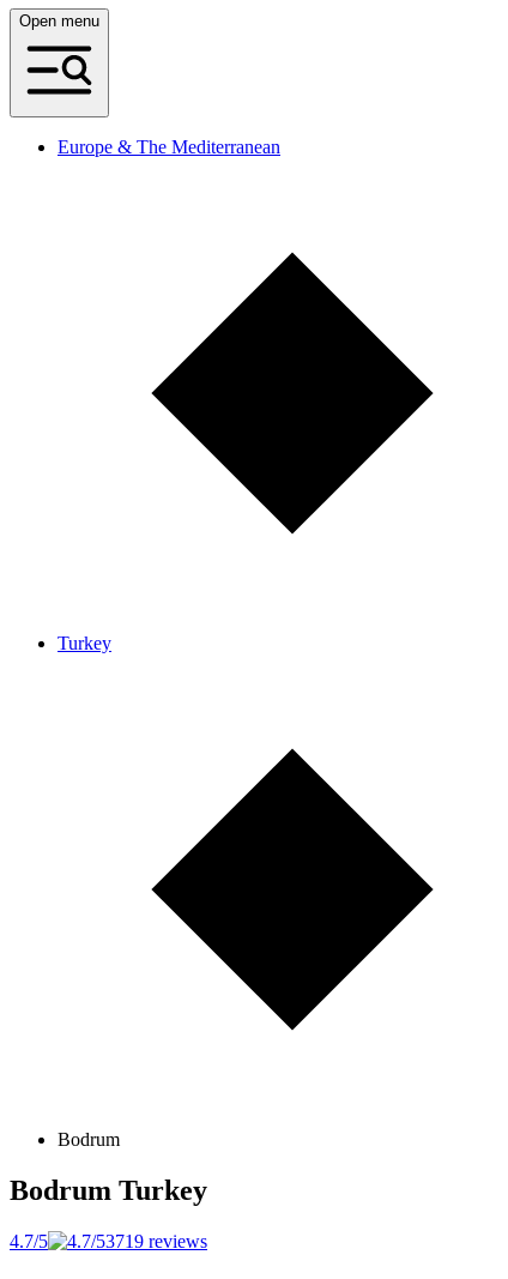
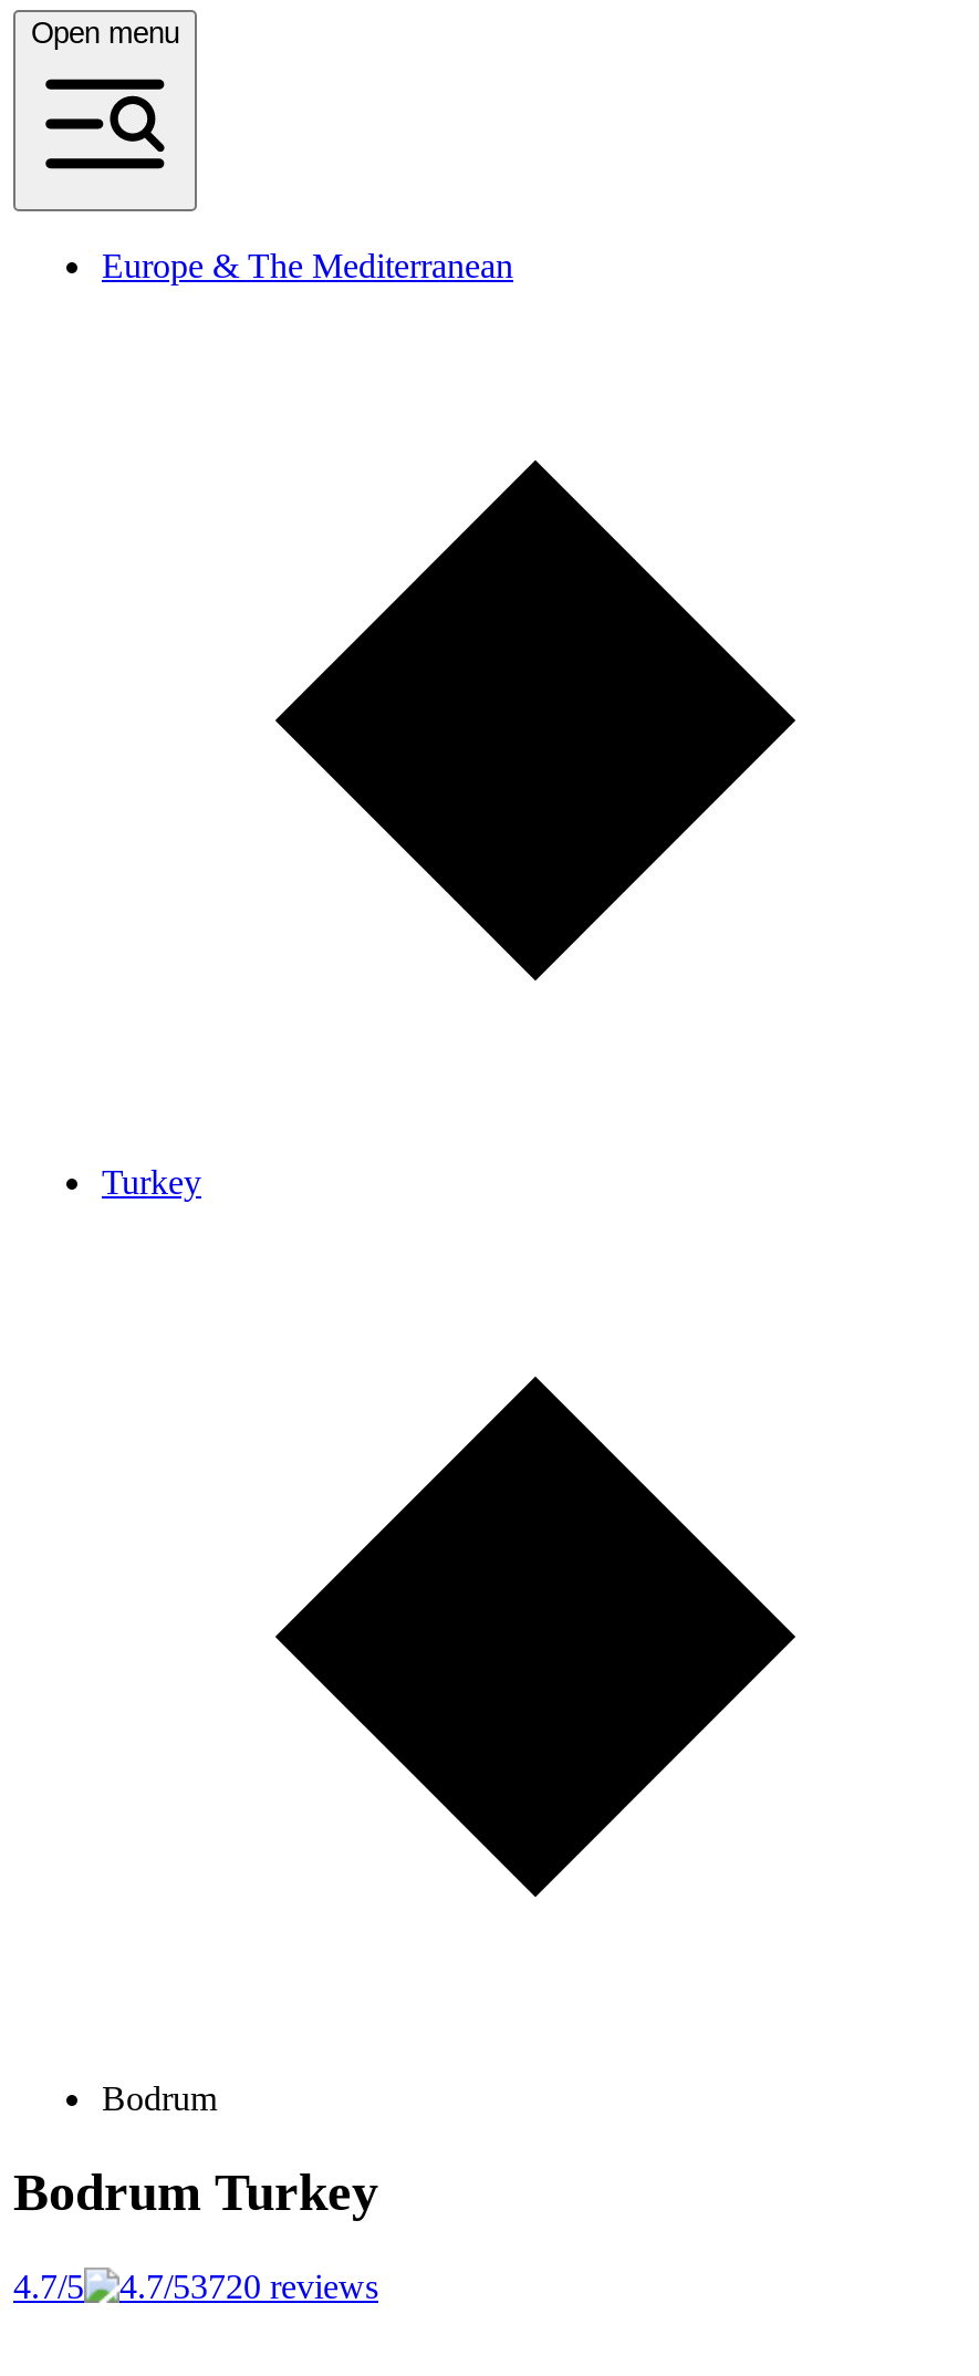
[105,1231,207,1252] 3719 reviews -> [190,2268,378,2306] 3720 reviews

